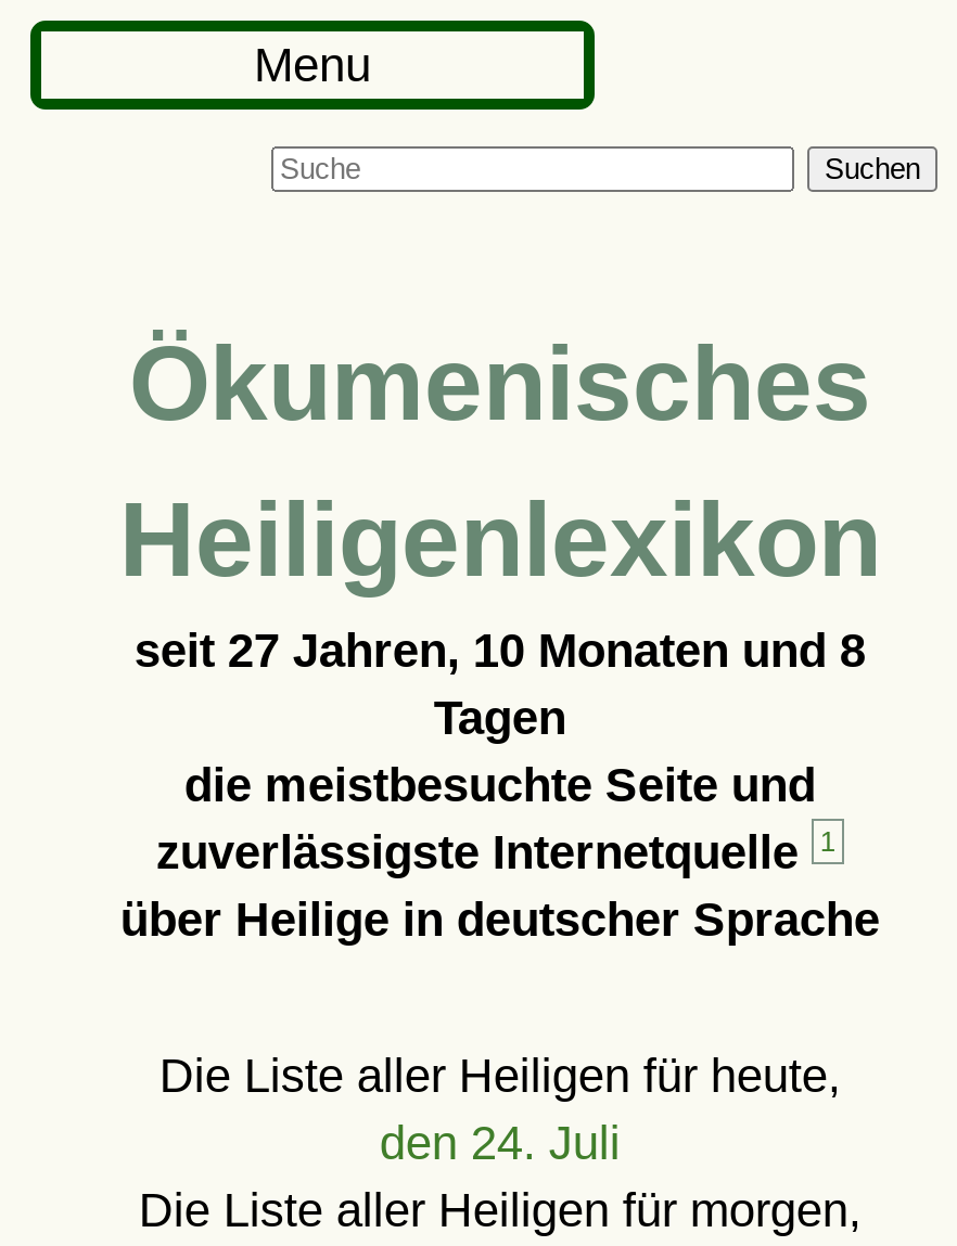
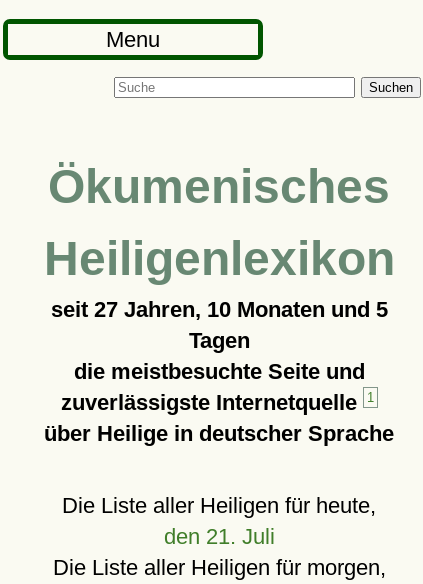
[134,624,866,678] seit 27 Jahren, 10 Monaten und 8 -> [51,297,388,322] seit 27 Jahren, 10 Monaten und 5
[380,1116,620,1170] den 24. Juli -> [164,524,275,549] den 21. Juli

